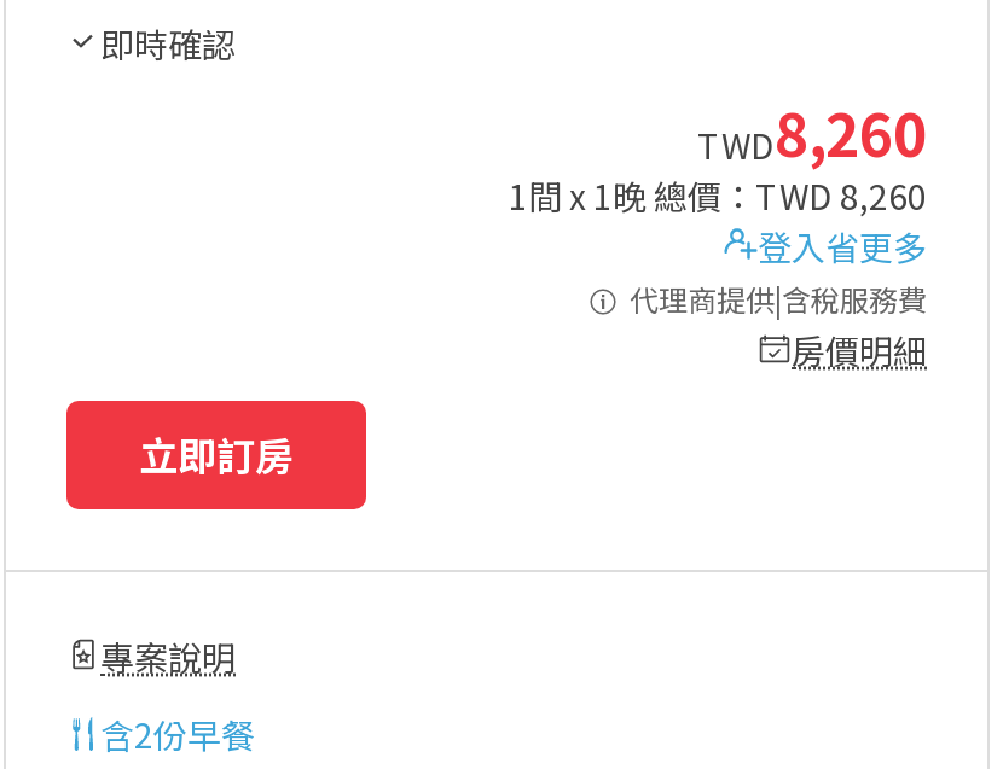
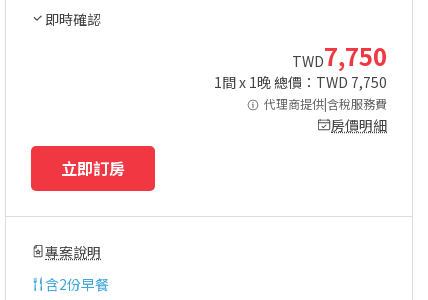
[509,88,927,269] TWD8,260 | 1間 x 1晚 總價：TWD 8,260 | 登入省更多 -> [214,38,387,92] TWD7,750 | 1間 x 1晚 總價：TWD 7,750

